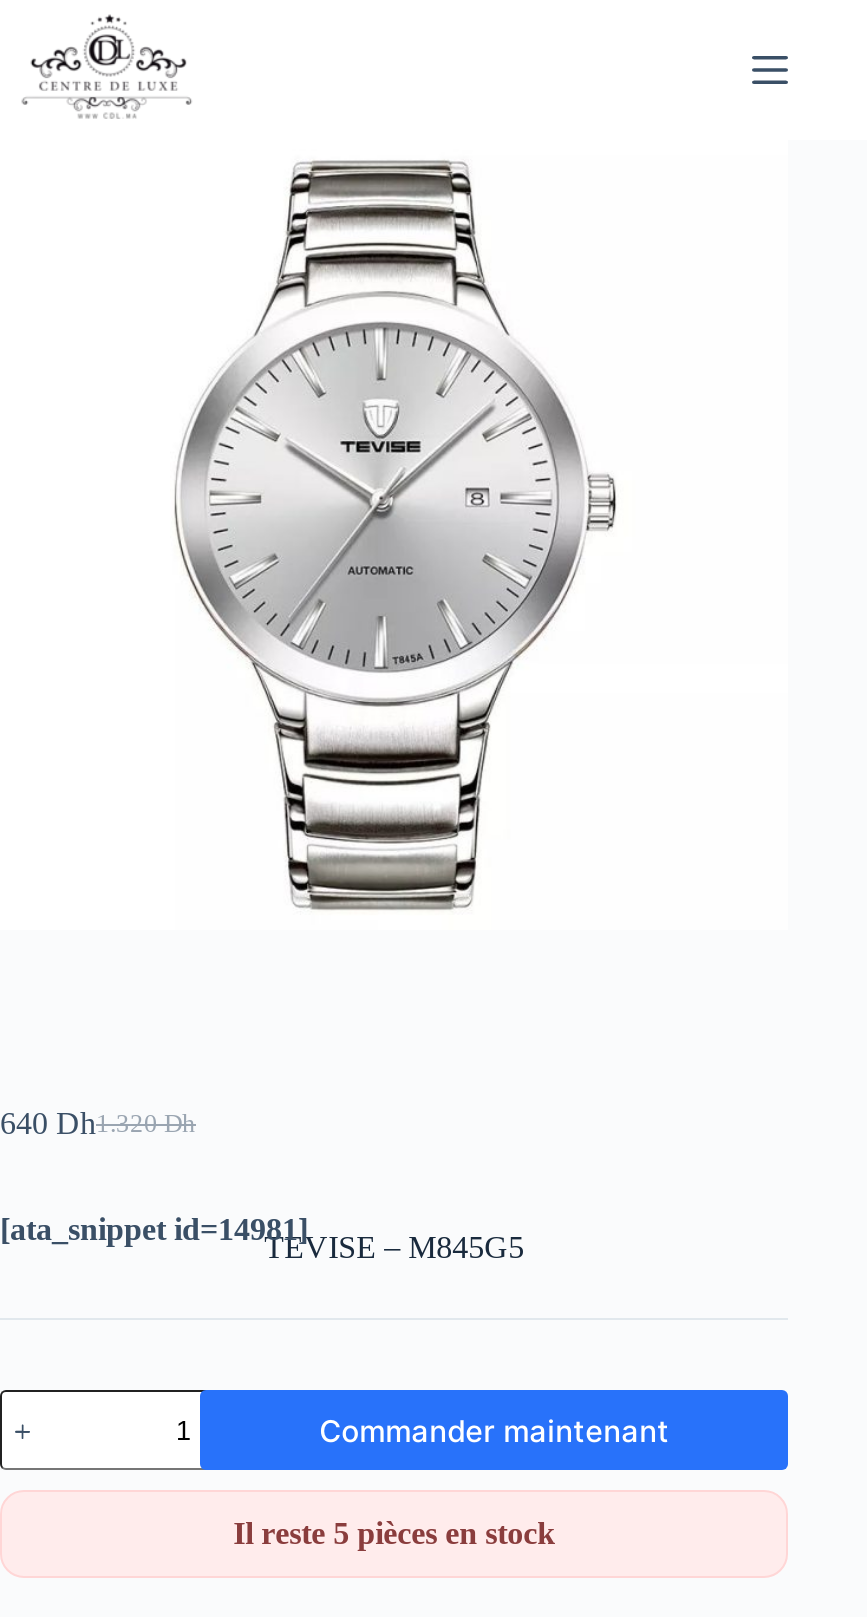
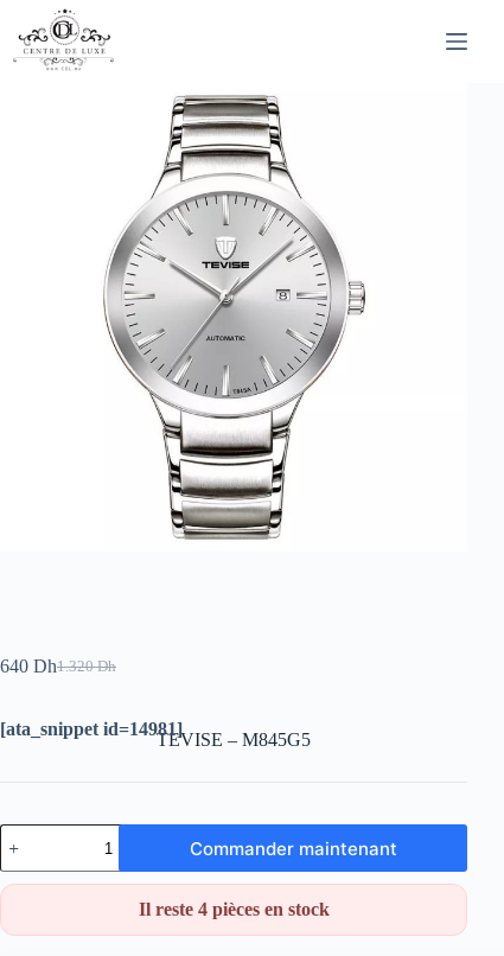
[233,1516,555,1550] Il reste 5 pièces en stock -> [138,899,329,919] Il reste 4 pièces en stock

